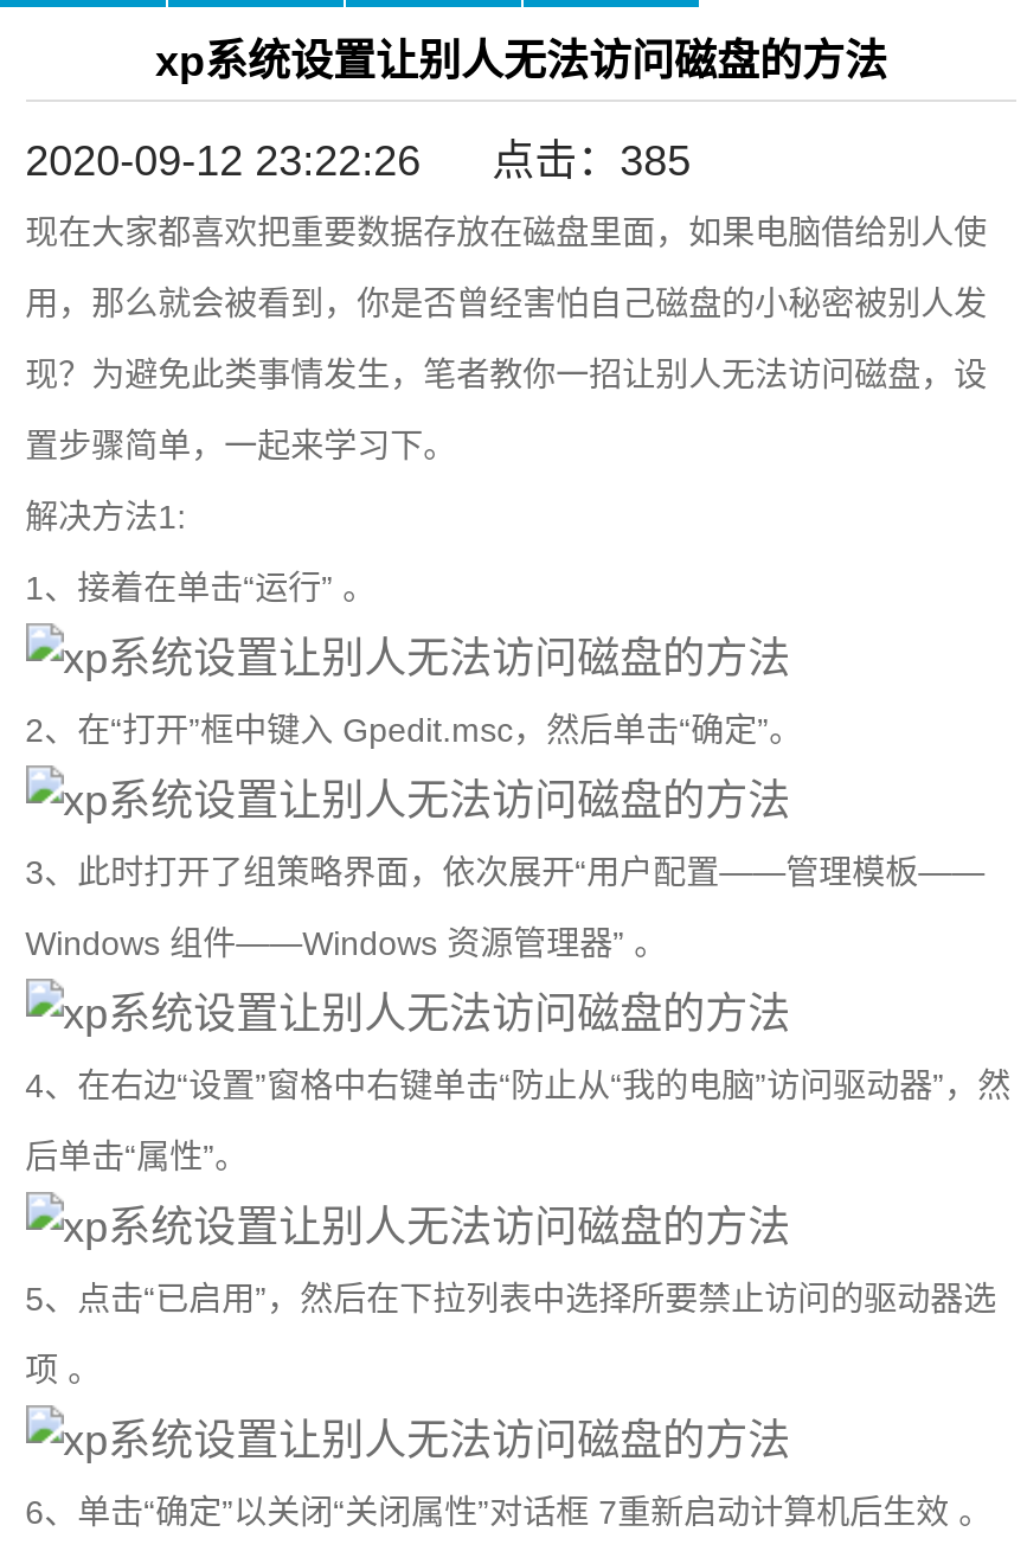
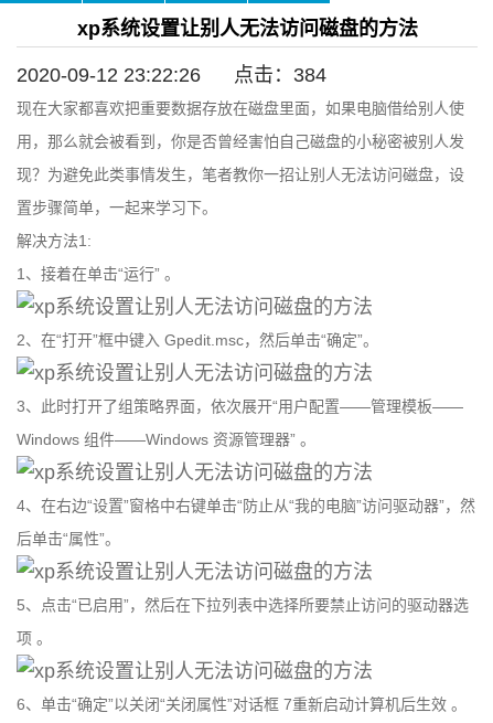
[25,137,691,185] 2020-09-12 23:22:26 点击：385 -> [16,64,326,86] 2020-09-12 23:22:26 点击：384

